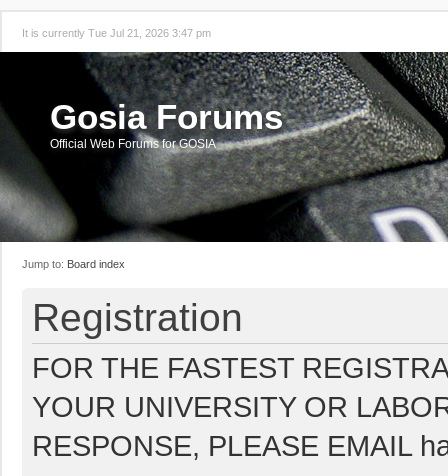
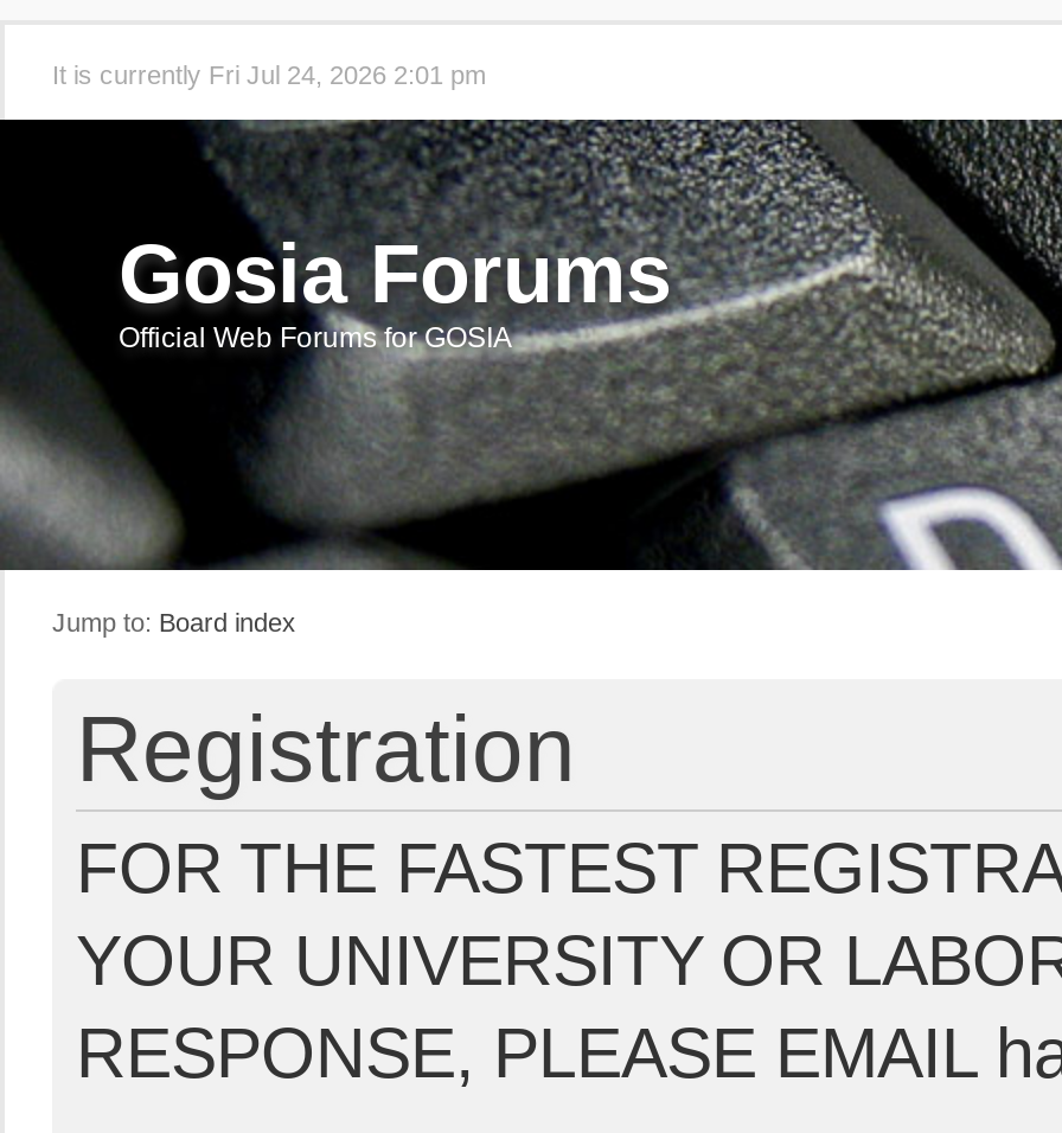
[22,27,211,39] It is currently Tue Jul 21, 2026 3:47 pm -> [52,60,486,89] It is currently Fri Jul 24, 2026 2:01 pm

